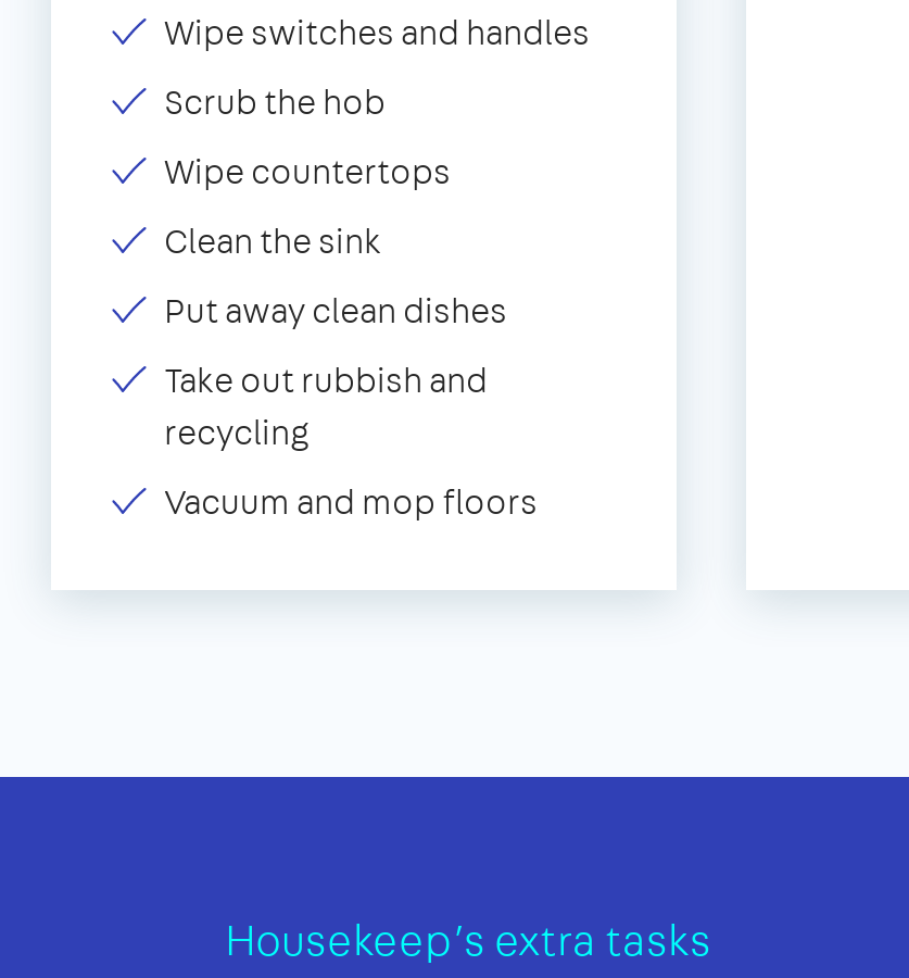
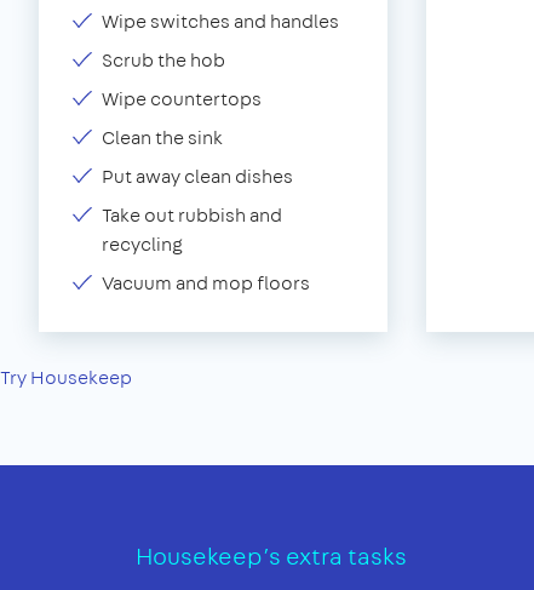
none -> [0,365,132,390] Try Housekeep

